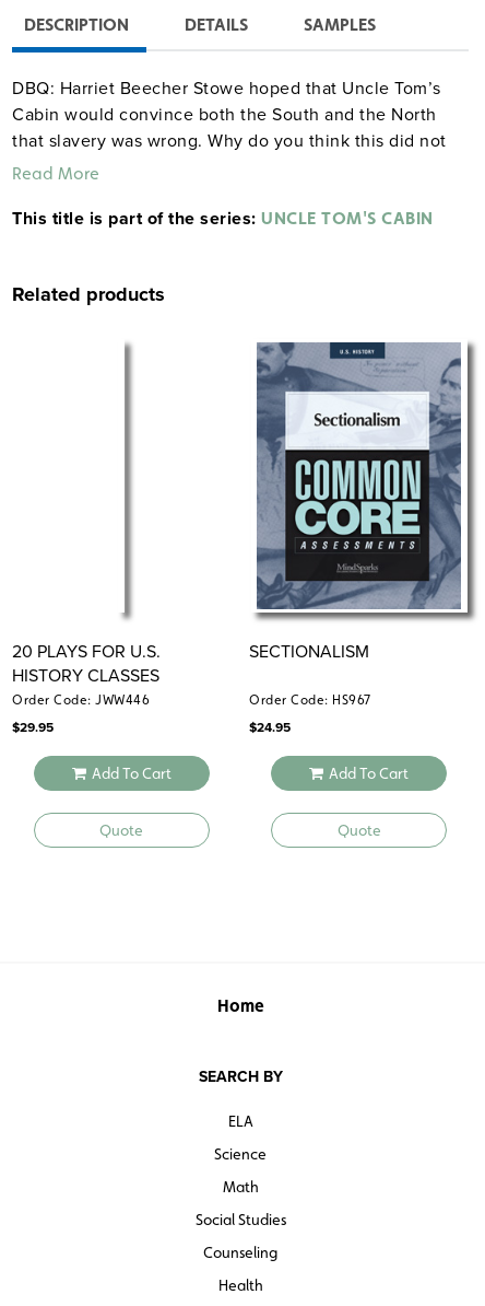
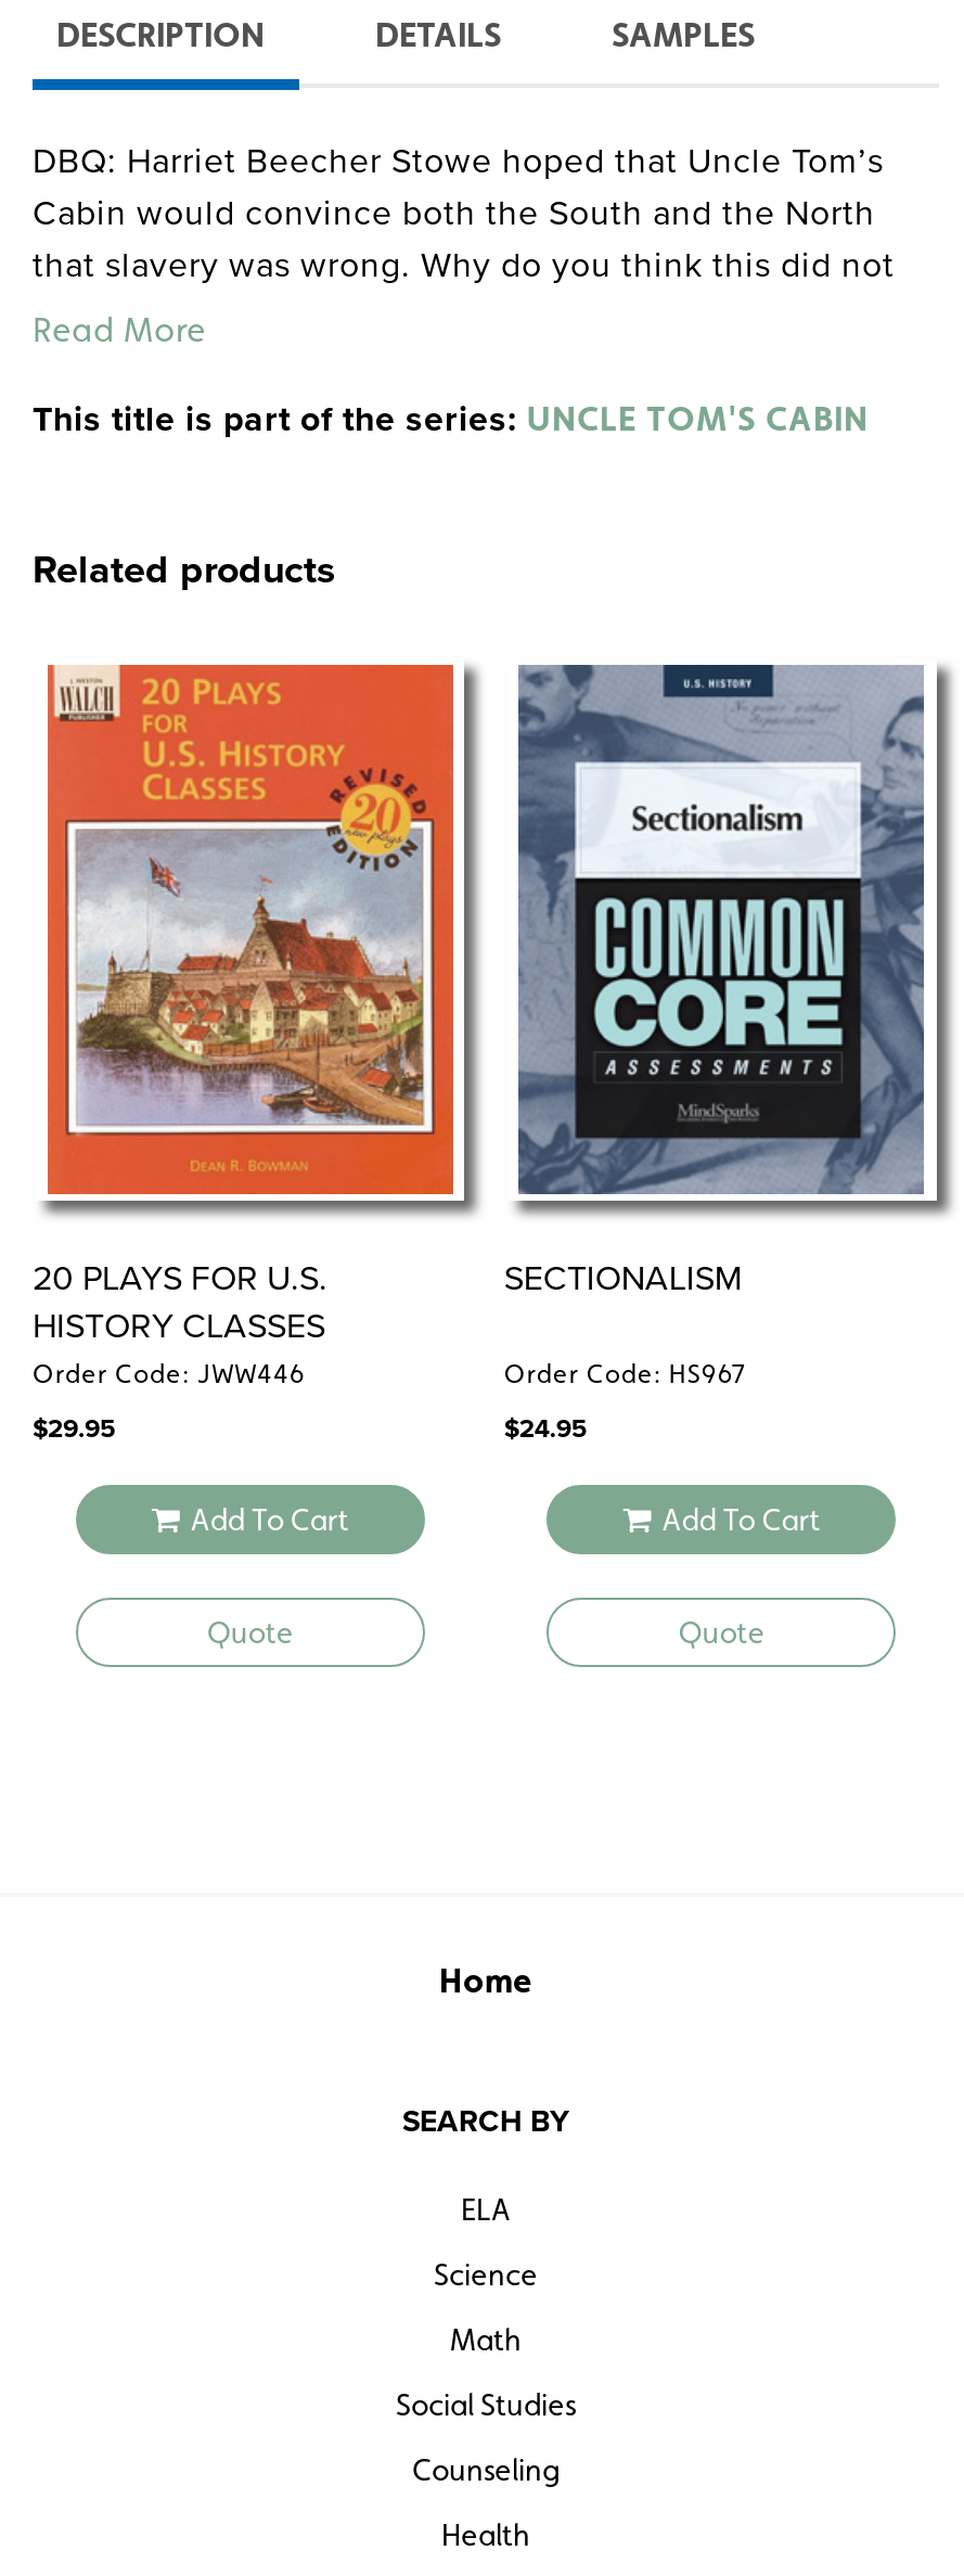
none -> [41,663,481,1218] [image]

